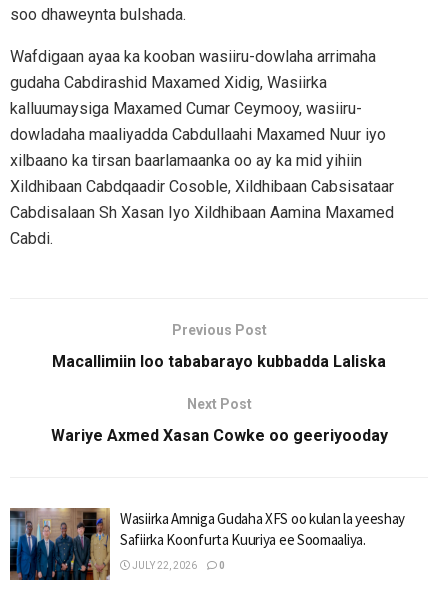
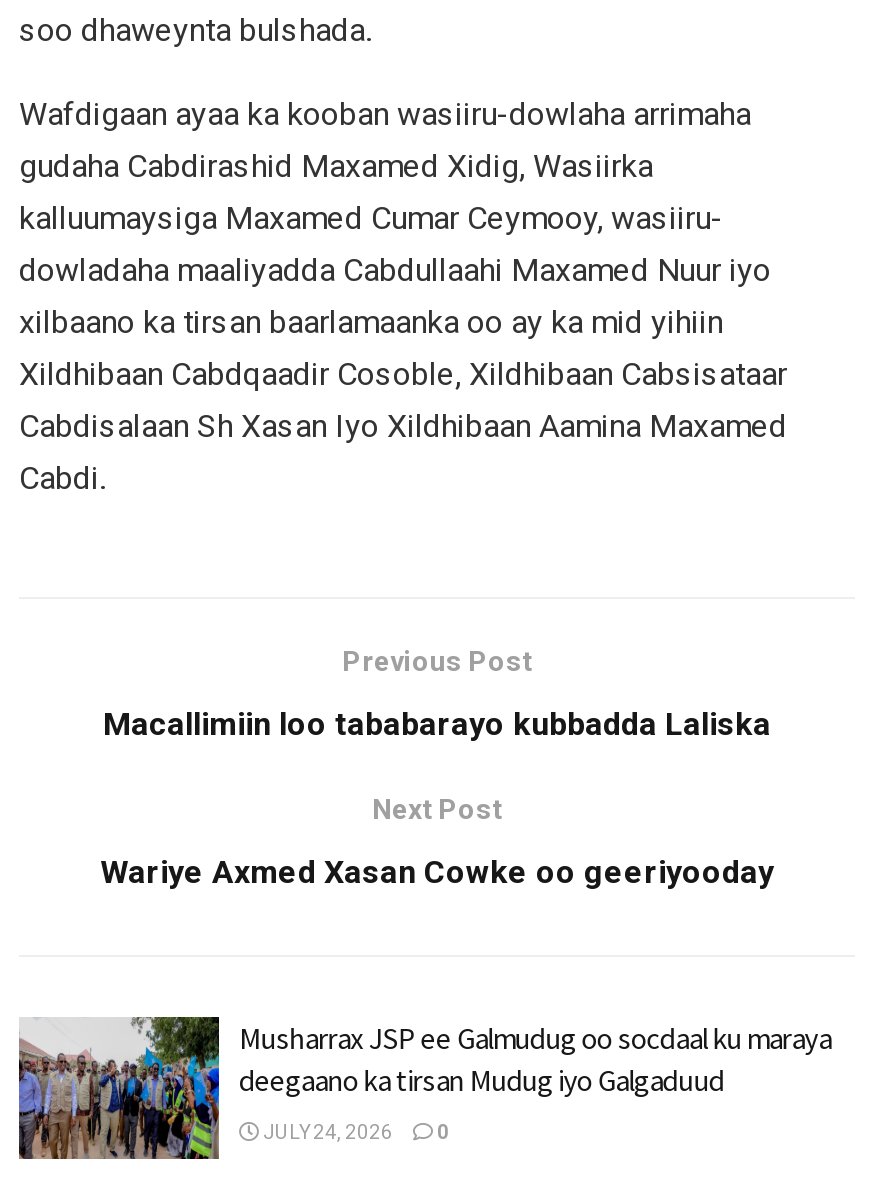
[9,507,405,581] [image] | Wasiirka Amniga Gudaha XFS oo kulan la yeeshay | Safiirka Koonfurta Kuuriya ee Soomaaliya. -> [17,1014,831,1162] [image] | Musharrax JSP ee Galmudug oo socdaal ku maraya | deegaano ka tirsan Mudug iyo Galgaduud
[130,560,225,571] JULY 22, 2026 0 -> [259,1120,449,1142] JULY 24, 2026 0

